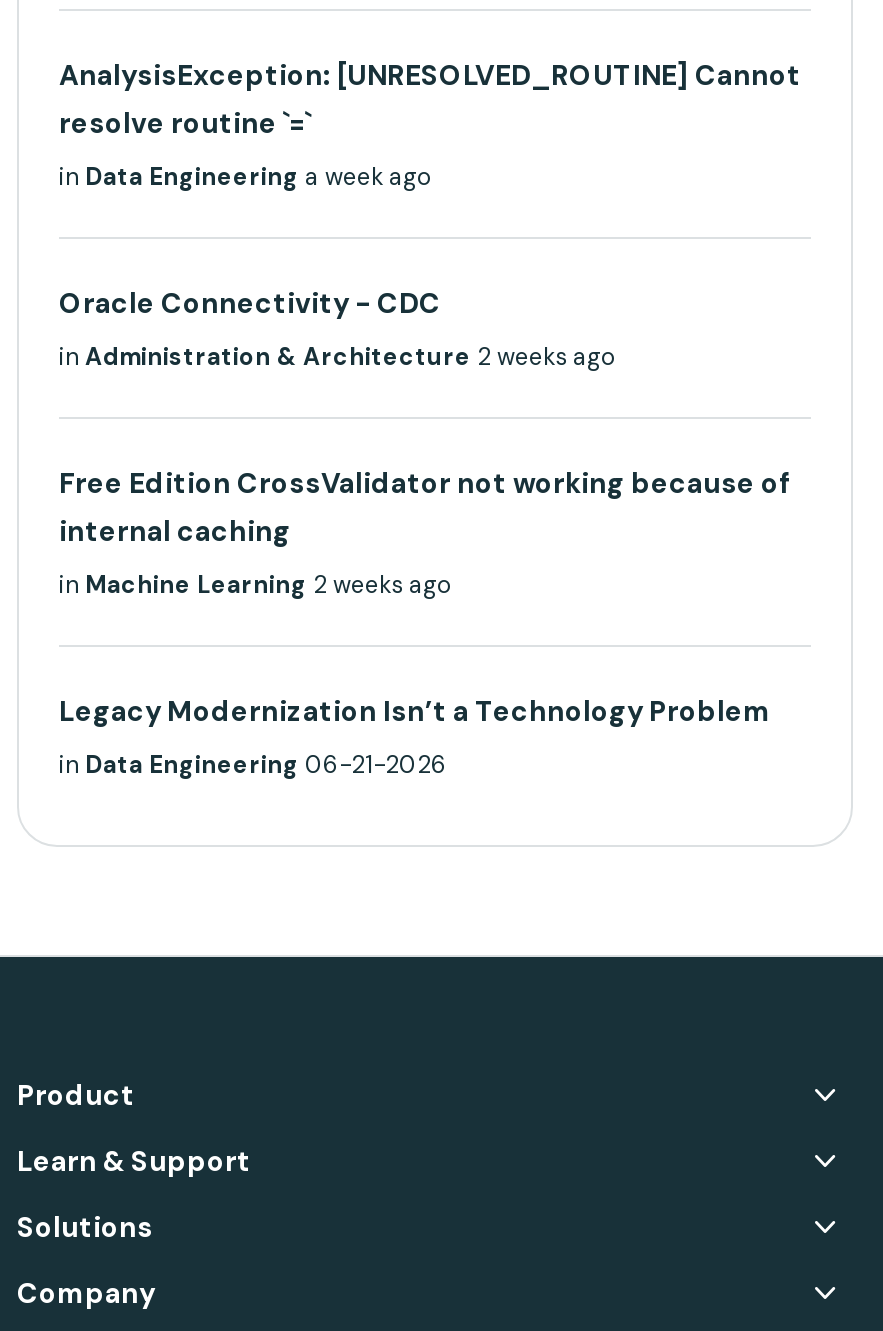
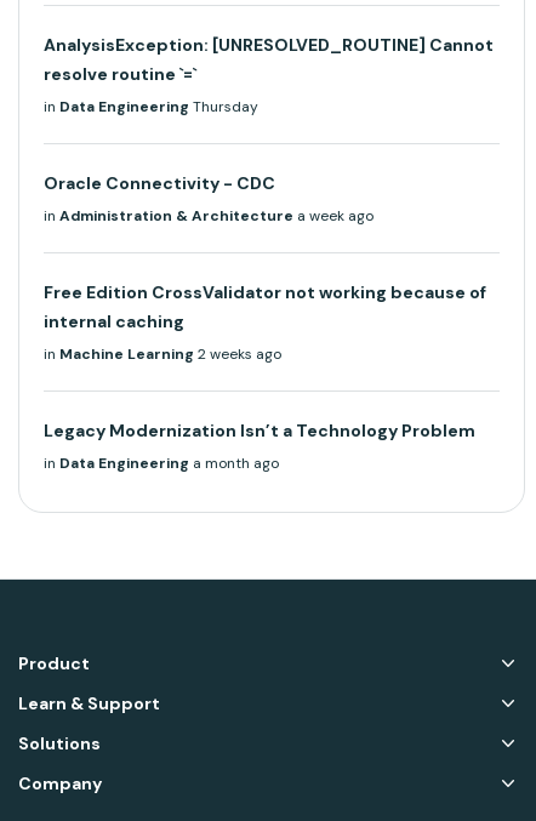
[59,160,431,192] in Data Engineering a week ago -> [44,96,258,116] in Data Engineering Thursday
[59,340,615,372] in Administration & Architecture 2 weeks ago -> [44,206,374,225] in Administration & Architecture a week ago
[59,748,447,780] in Data Engineering 06-21-2026 -> [44,453,279,472] in Data Engineering a month ago

